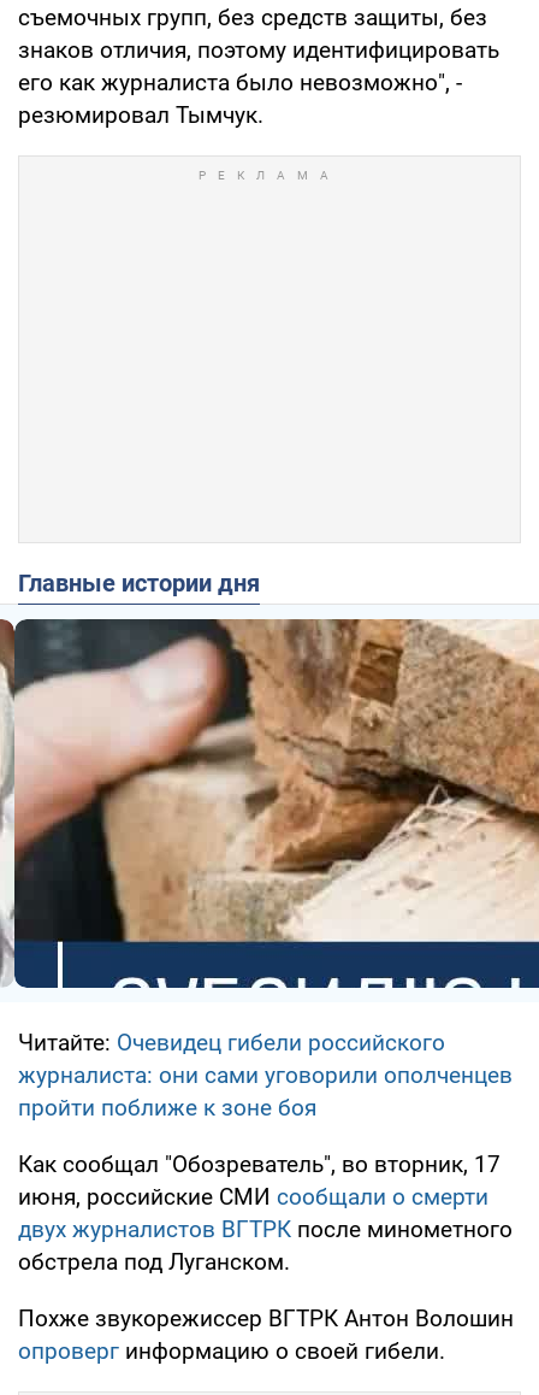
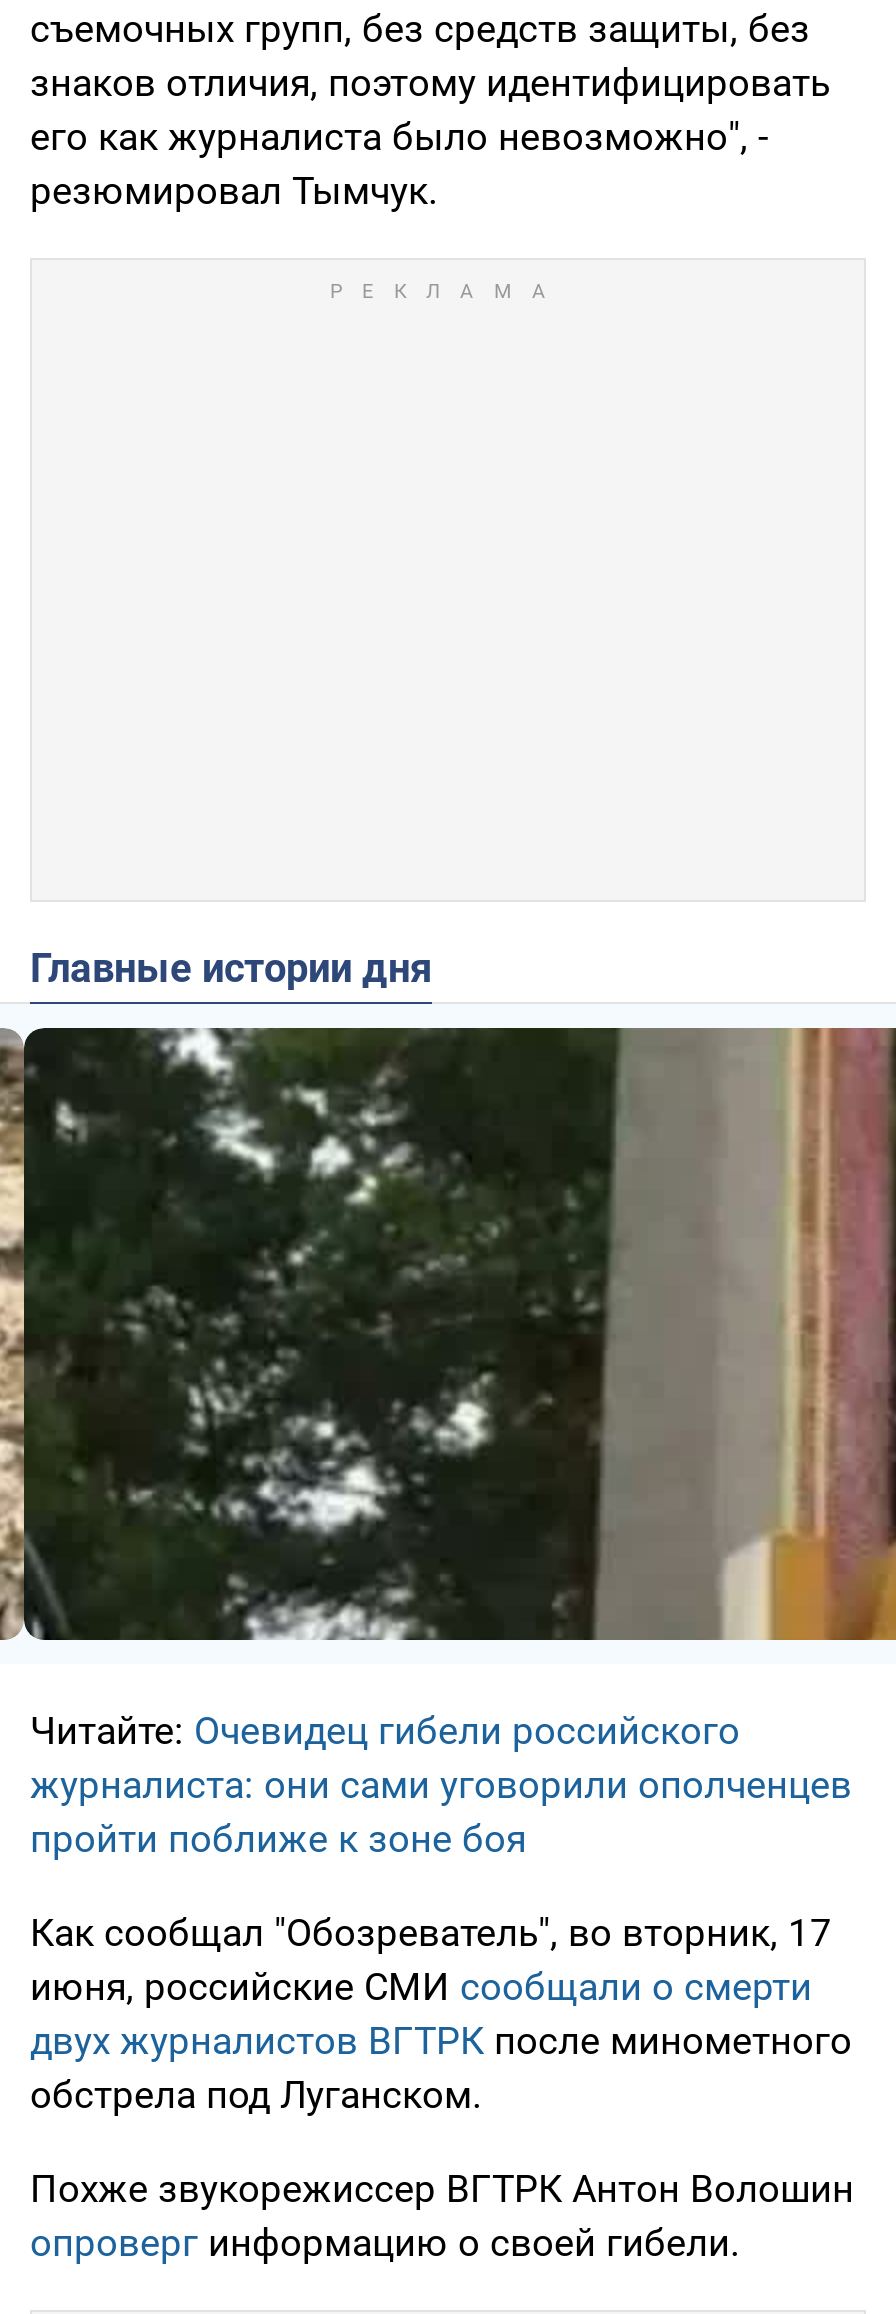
[4,618,535,989] [image] -> [6,1026,890,1642] [image]

